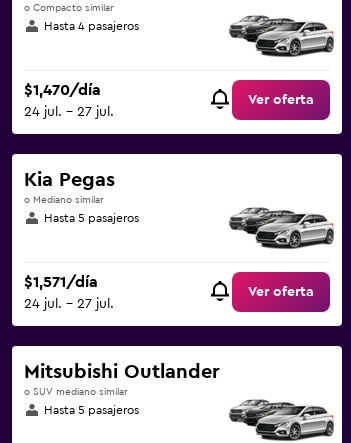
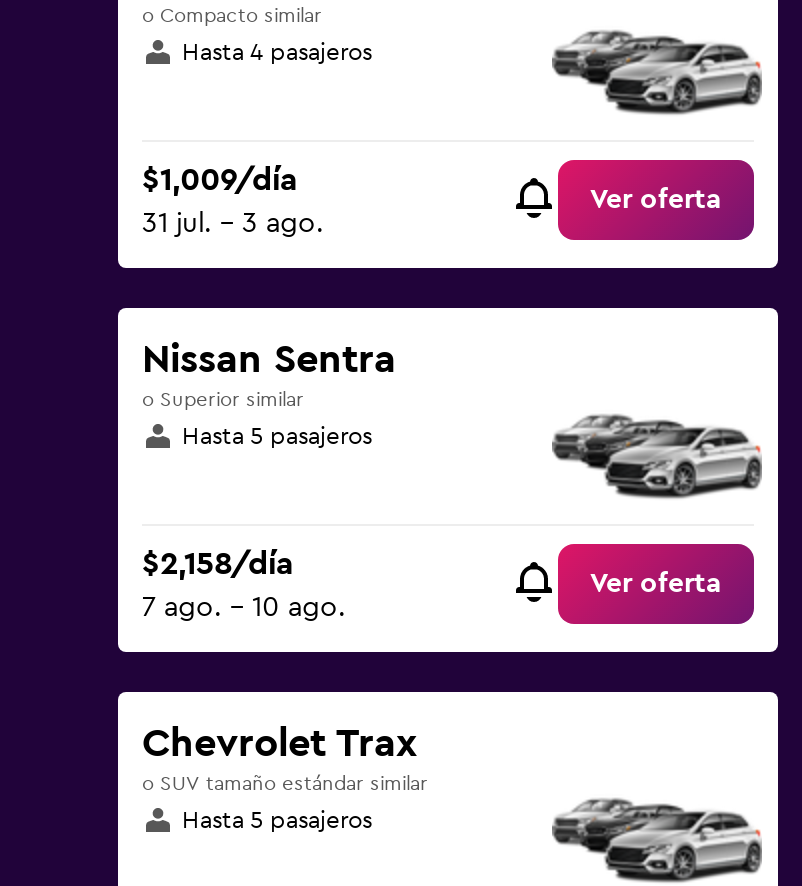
[24,82,114,119] $1,470/día | 24 jul. - 27 jul. -> [142,165,324,239] $1,009/día | 31 jul. - 3 ago.
[24,170,115,205] Kia Pegas | o Mediano similar -> [142,340,396,410] Nissan Sentra | o Superior similar
[24,274,114,311] $1,571/día | 24 jul. - 27 jul. -> [142,549,346,623] $2,158/día | 7 ago. - 10 ago.
[24,362,220,397] Mitsubishi Outlander | o SUV mediano similar -> [142,724,428,794] Chevrolet Trax | o SUV tamaño estándar similar

